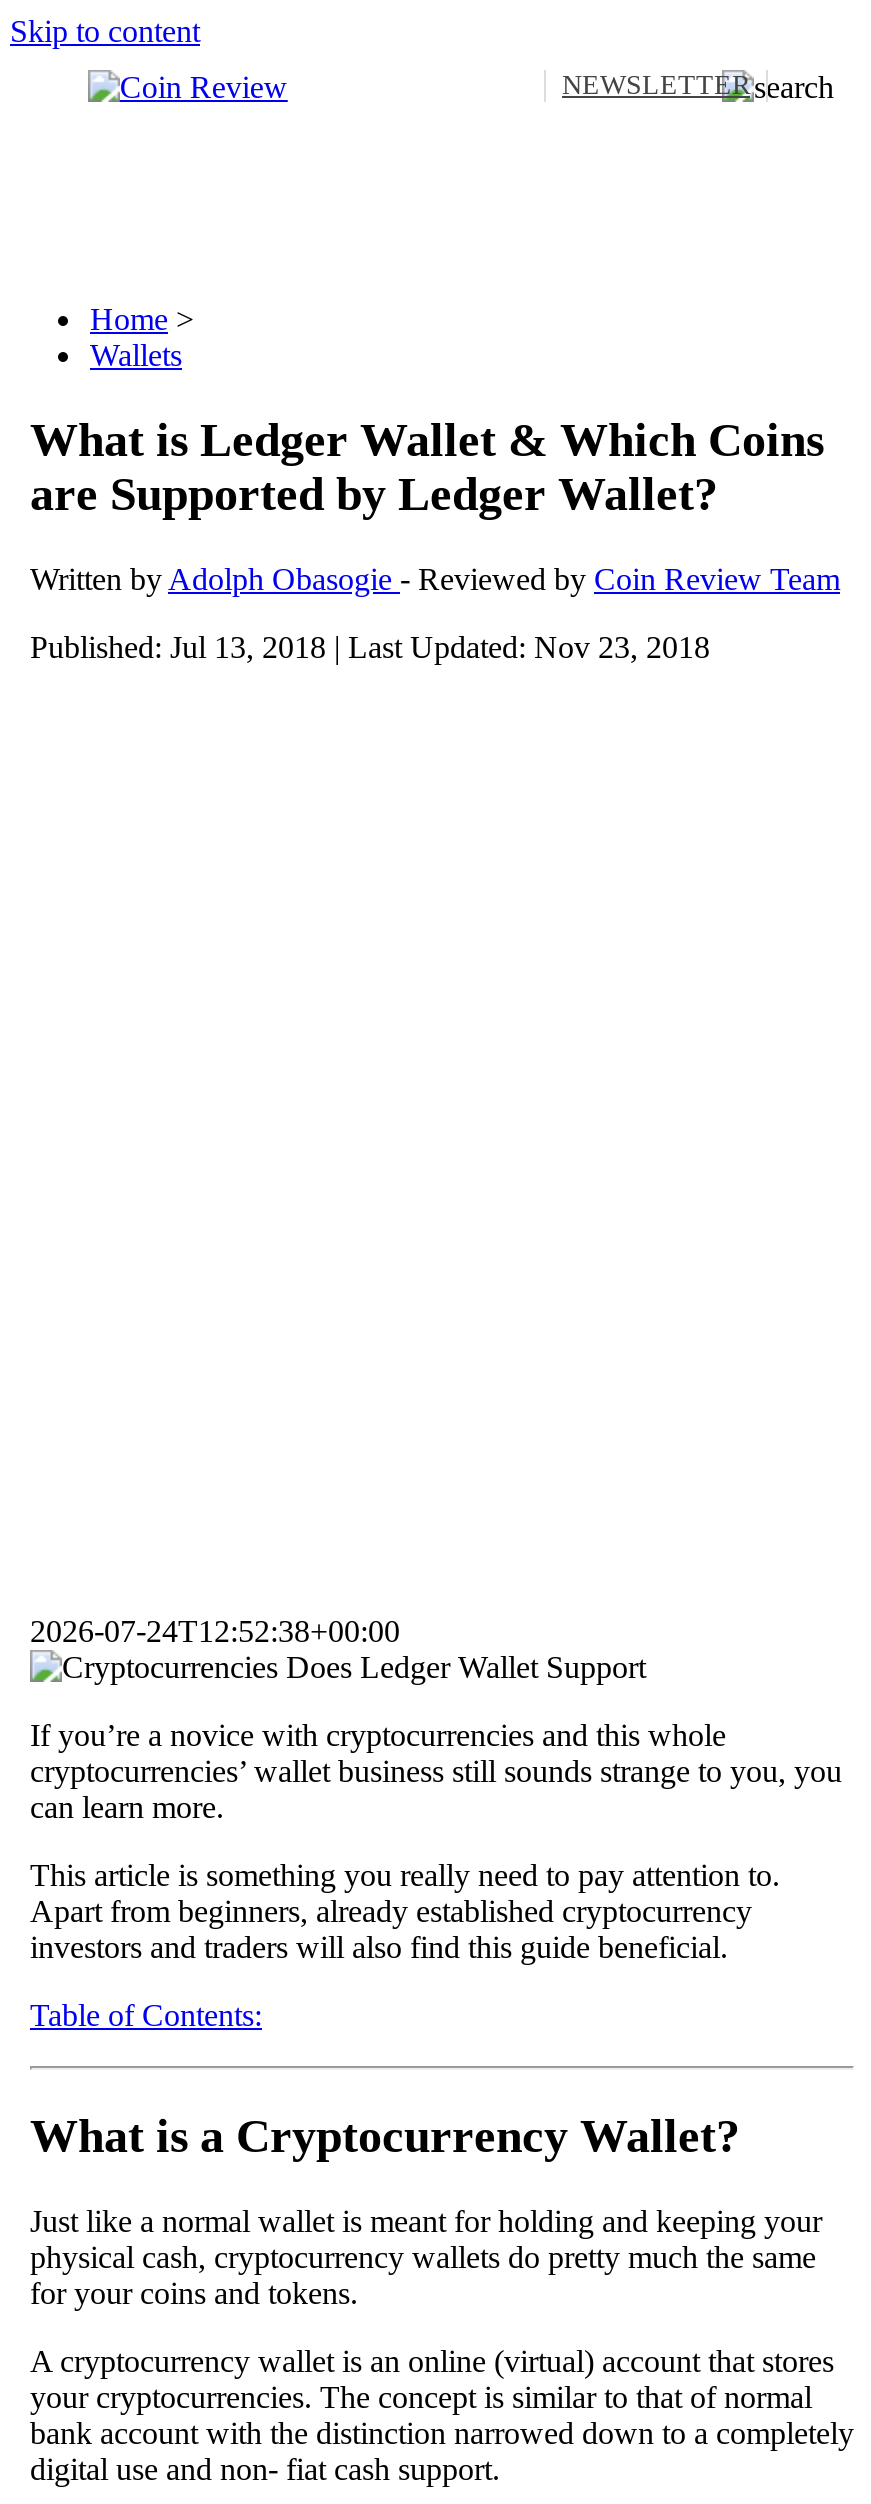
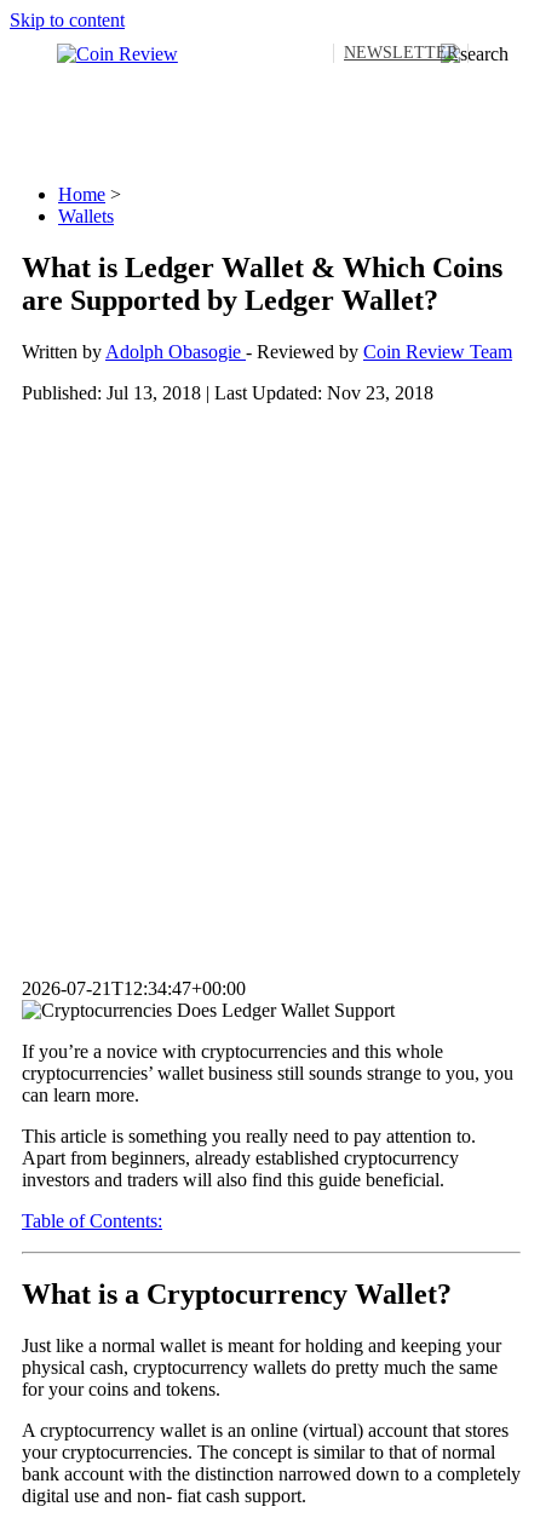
[30,1614,400,1648] 2026-07-24T12:52:38+00:00 -> [22,978,246,998] 2026-07-21T12:34:47+00:00

